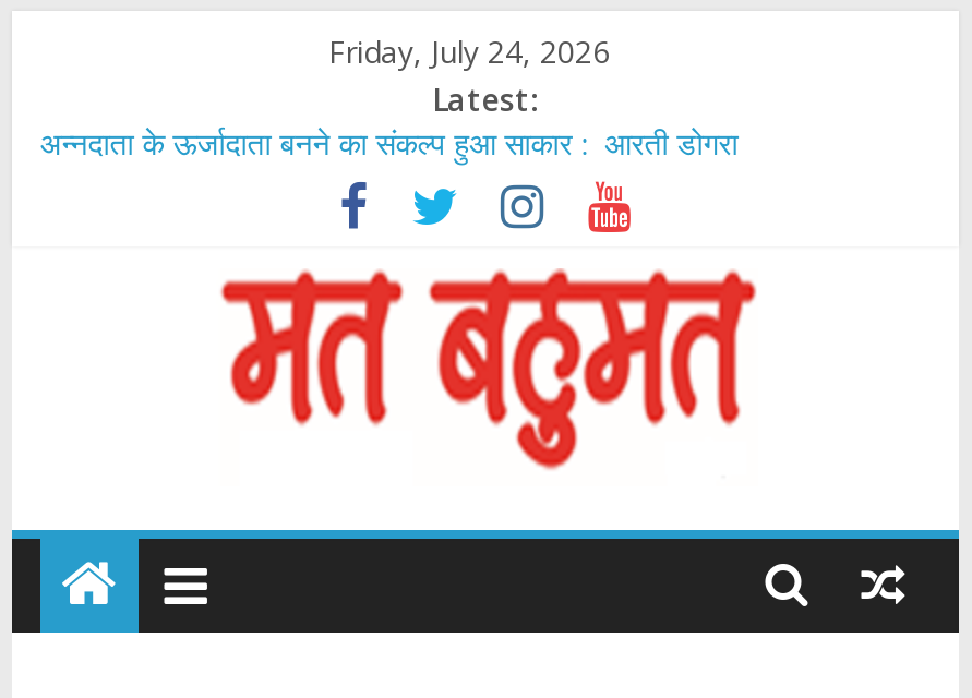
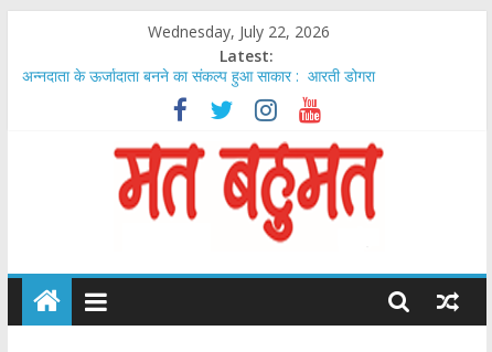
[328,31,610,72] Friday, July 24, 2026 -> [148,21,330,42] Wednesday, July 22, 2026

